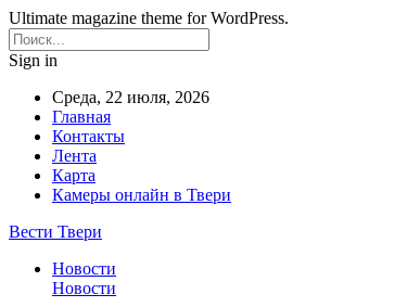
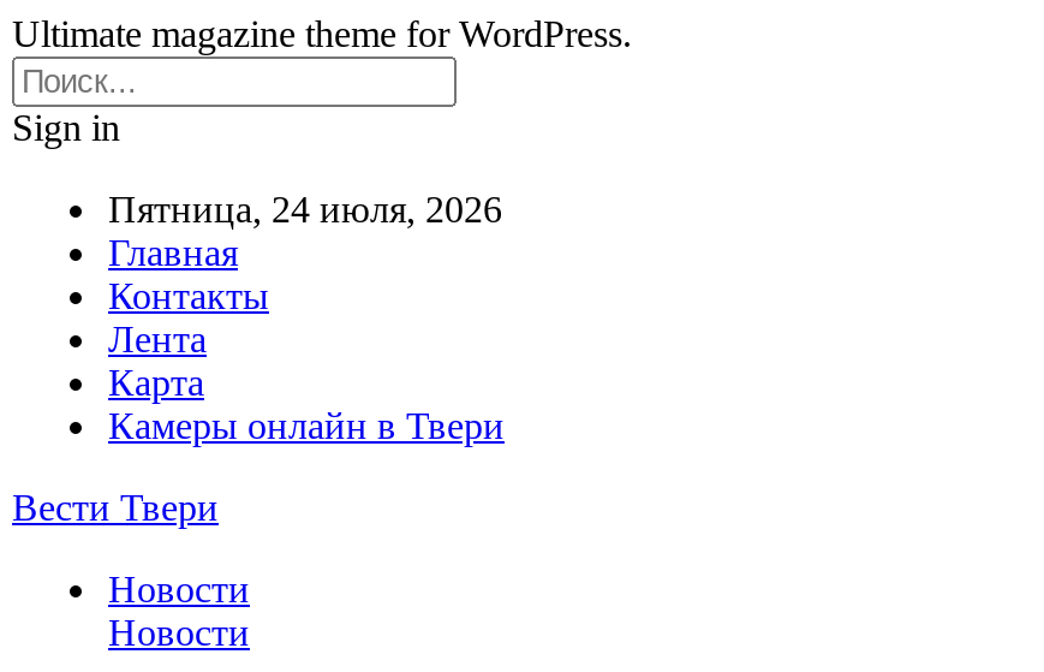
[52,88,209,106] Среда, 22 июля, 2026 -> [108,189,502,230] Пятница, 24 июля, 2026

